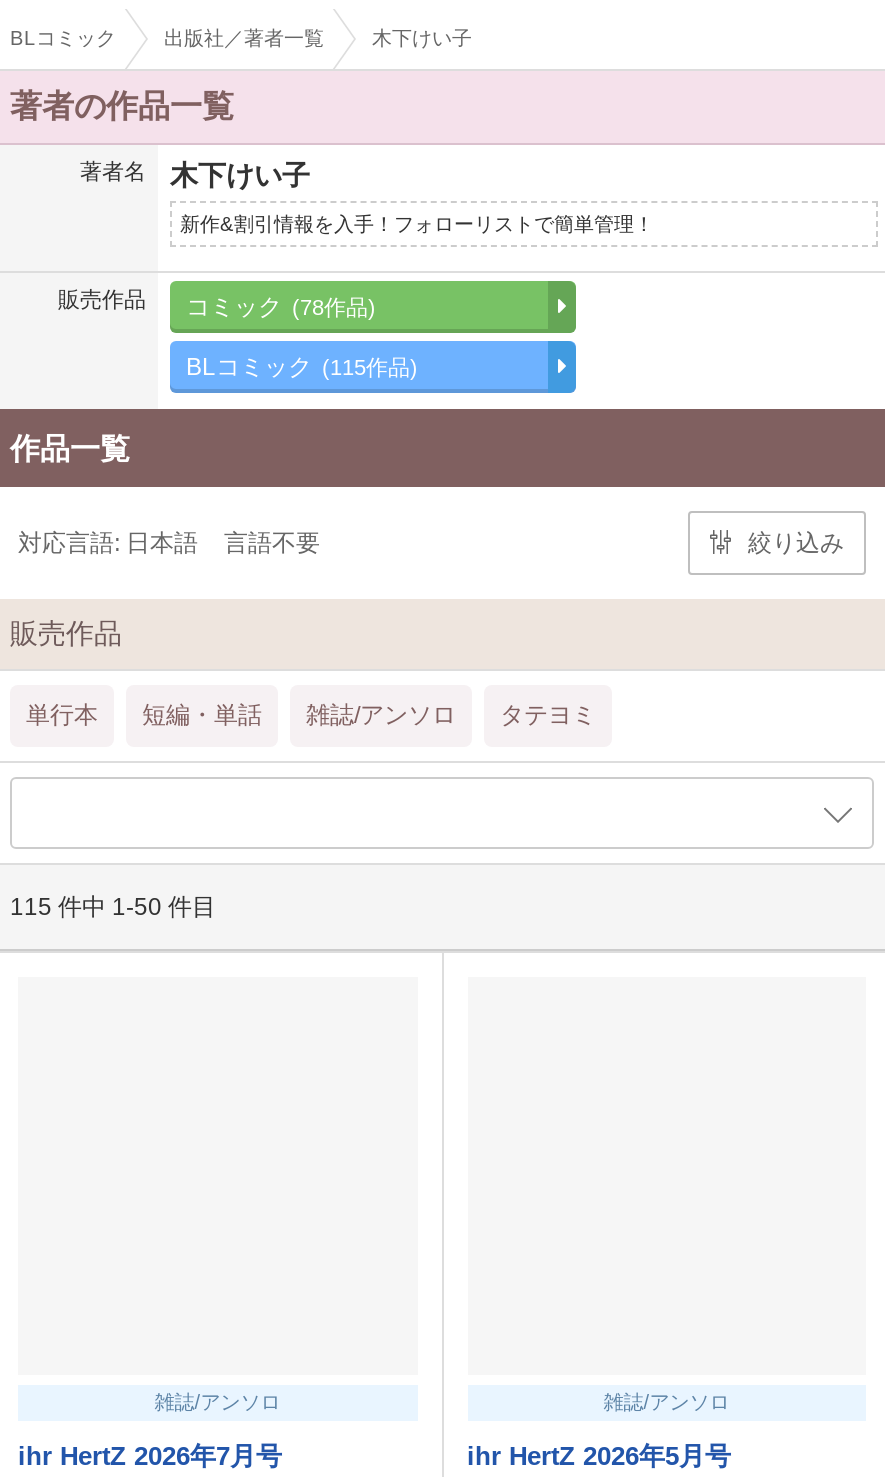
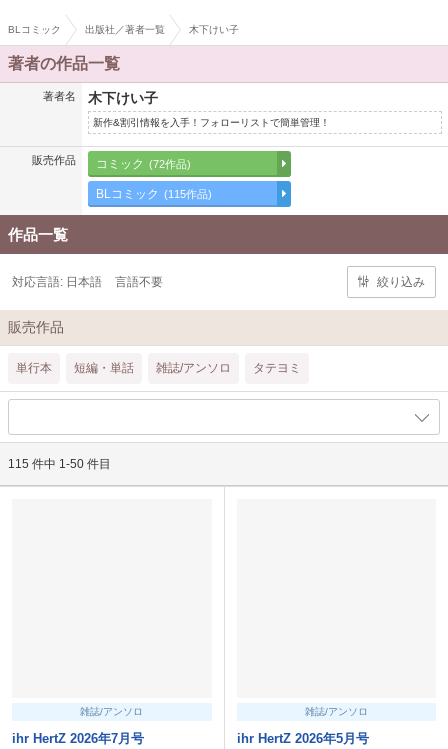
[186,293,376,321] コミック (78作品) -> [96,157,191,171] コミック (72作品)

